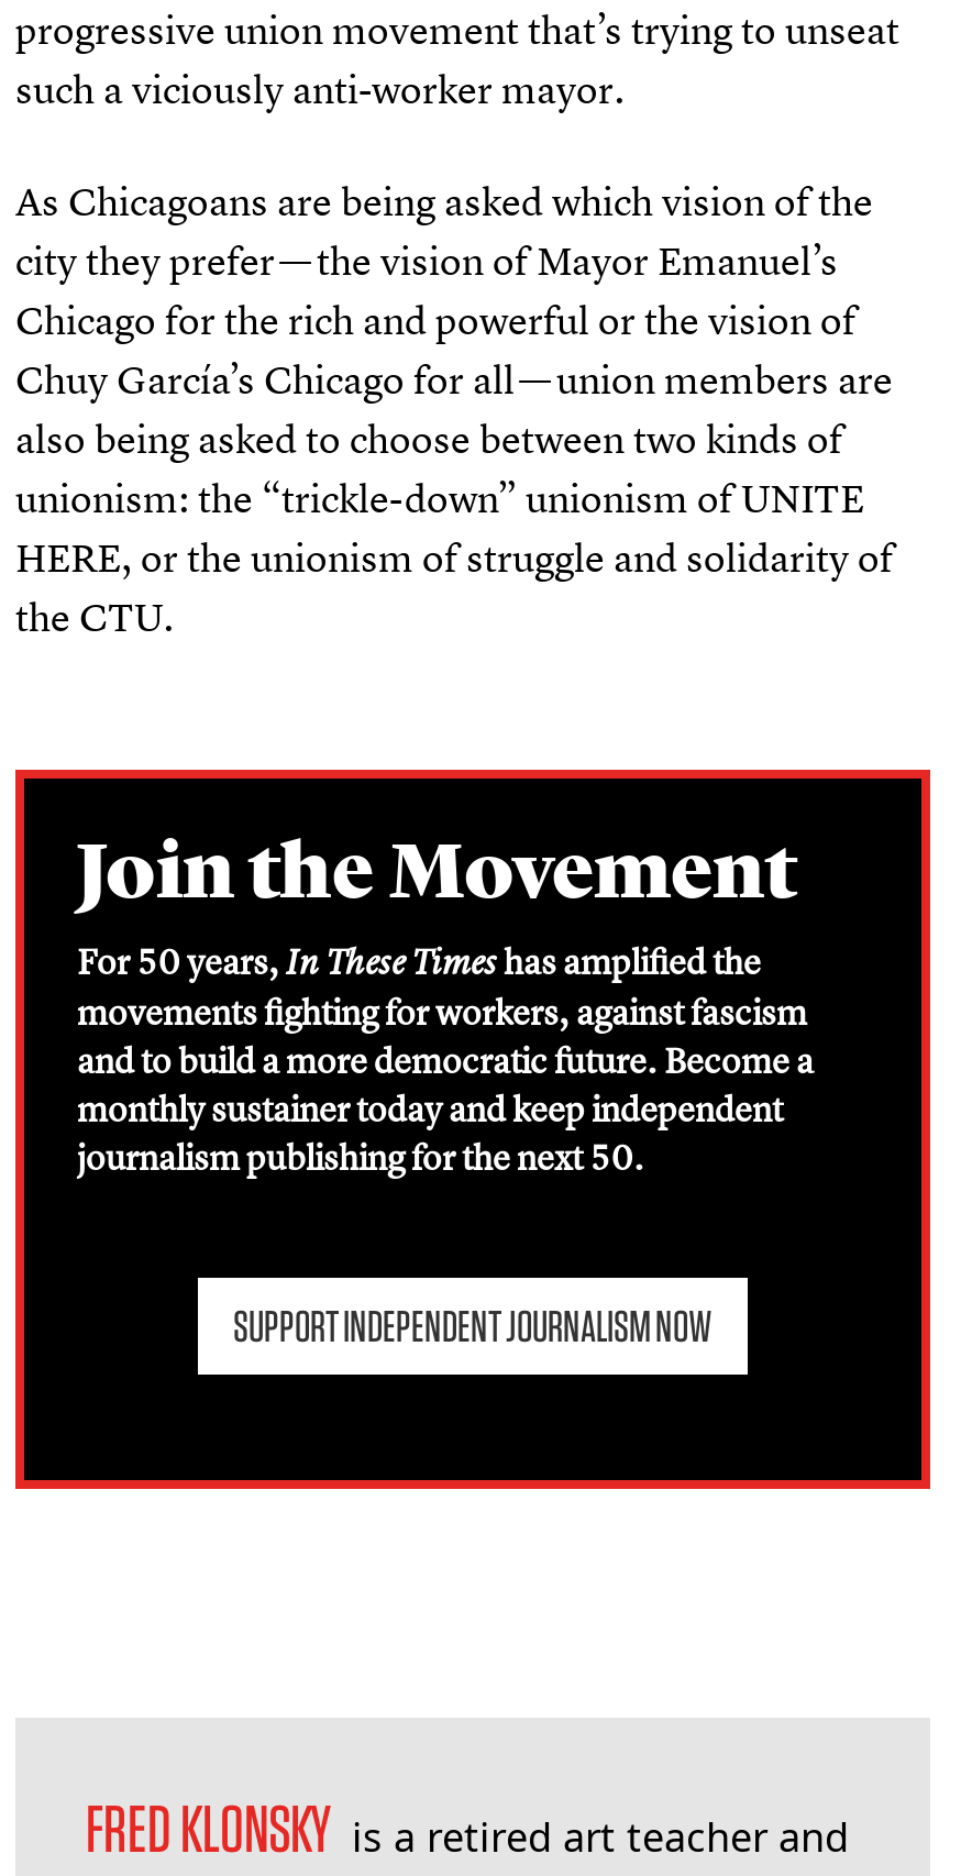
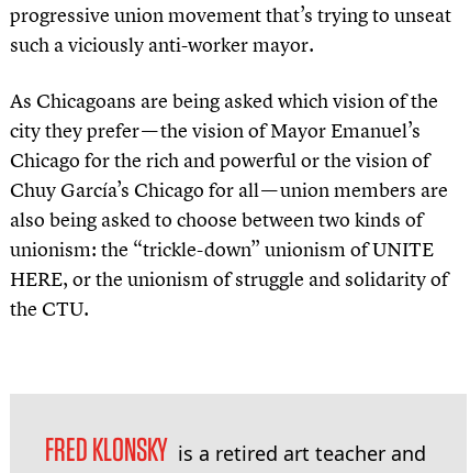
[13,768,932,1491] [image] | Join the Movement | For 50 years,In These Timeshas amplified the | movements fighting for workers, against fascism | and to build a more democratic future. Become a | monthly sustainer today and keep independent | journalism publishing for the next 50. | SUPPORT INDEPENDENT JOURNALISM NOW -> none

